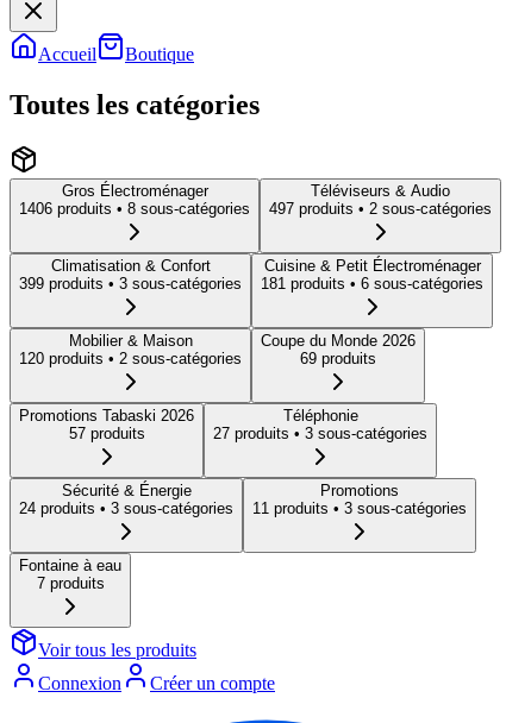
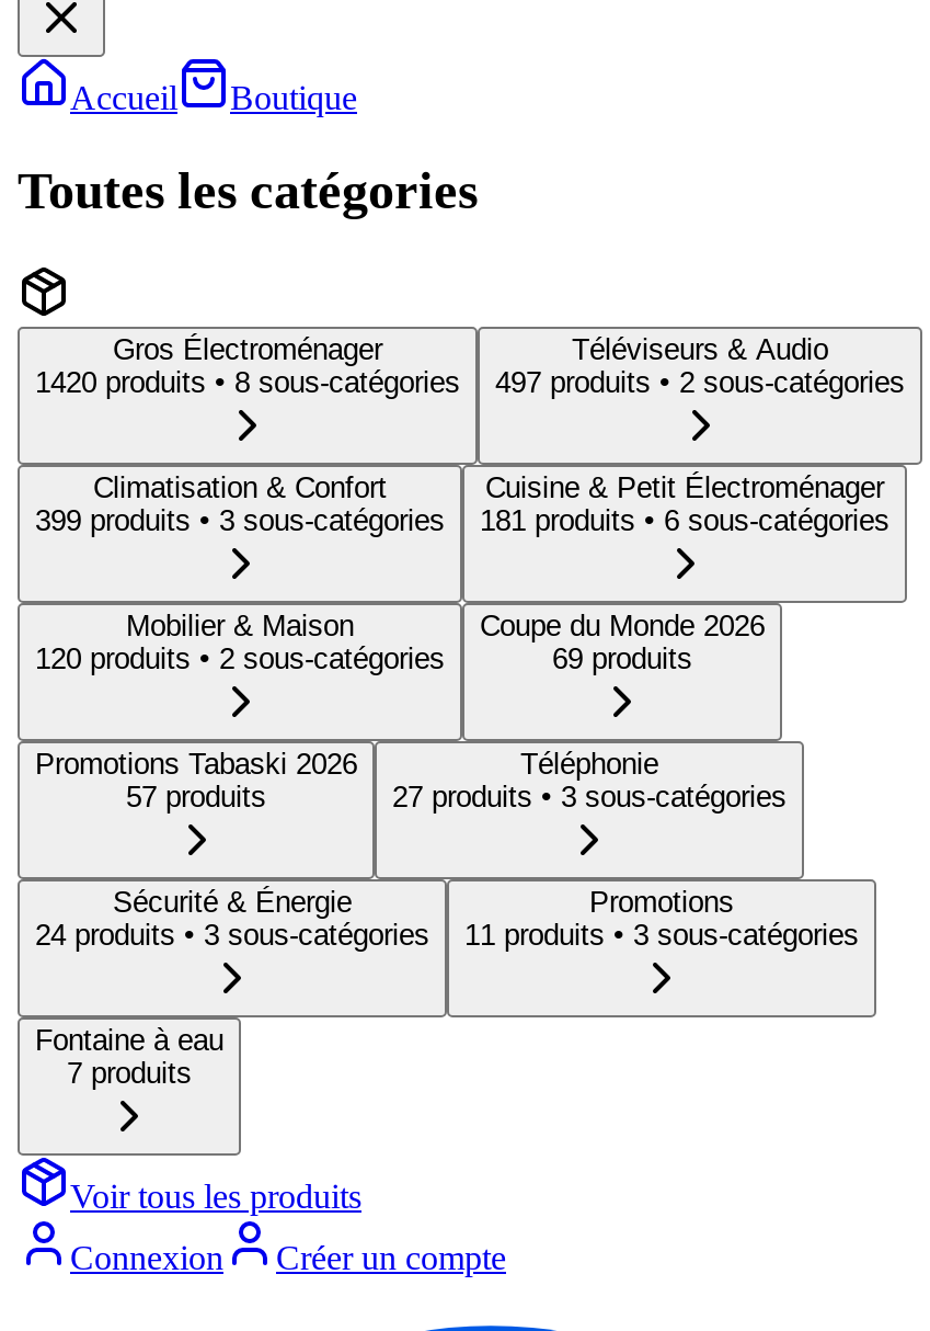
[19,199,250,217] 1406 produits • 8 sous-catégories -> [35,365,460,398] 1420 produits • 8 sous-catégories

